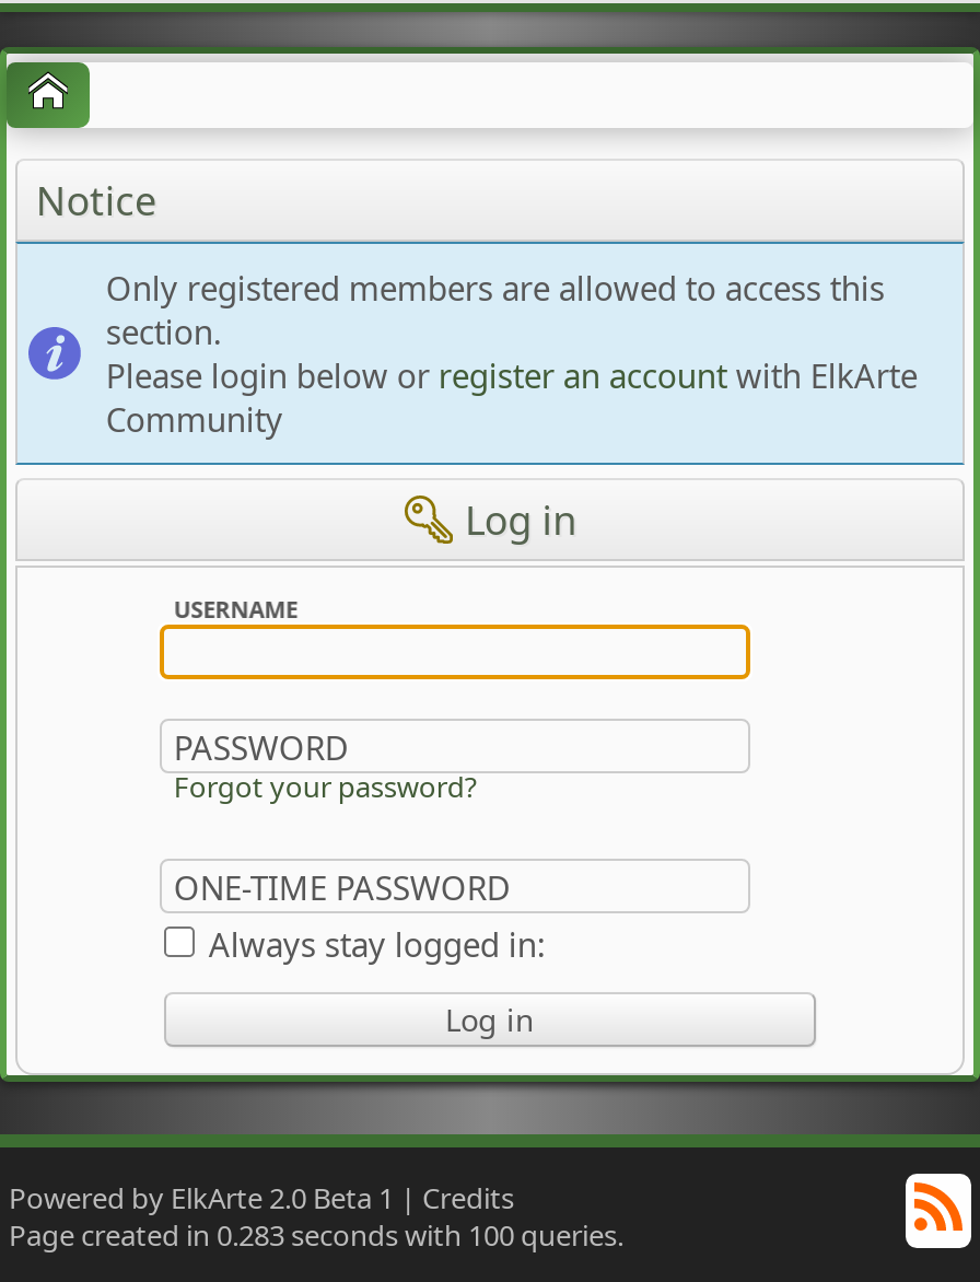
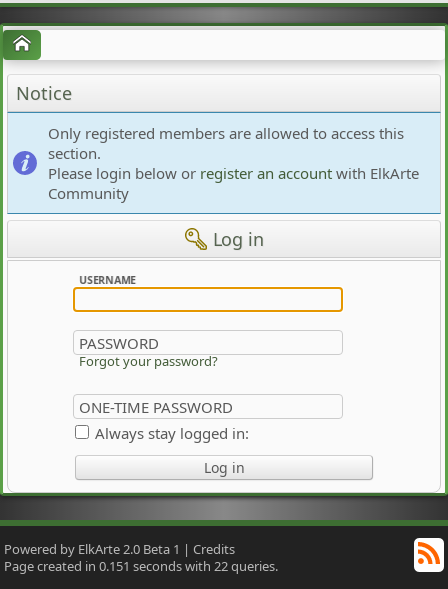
[9,1215,623,1254] Page created in 0.283 seconds with 100 queries. -> [4,557,278,575] Page created in 0.151 seconds with 22 queries.

